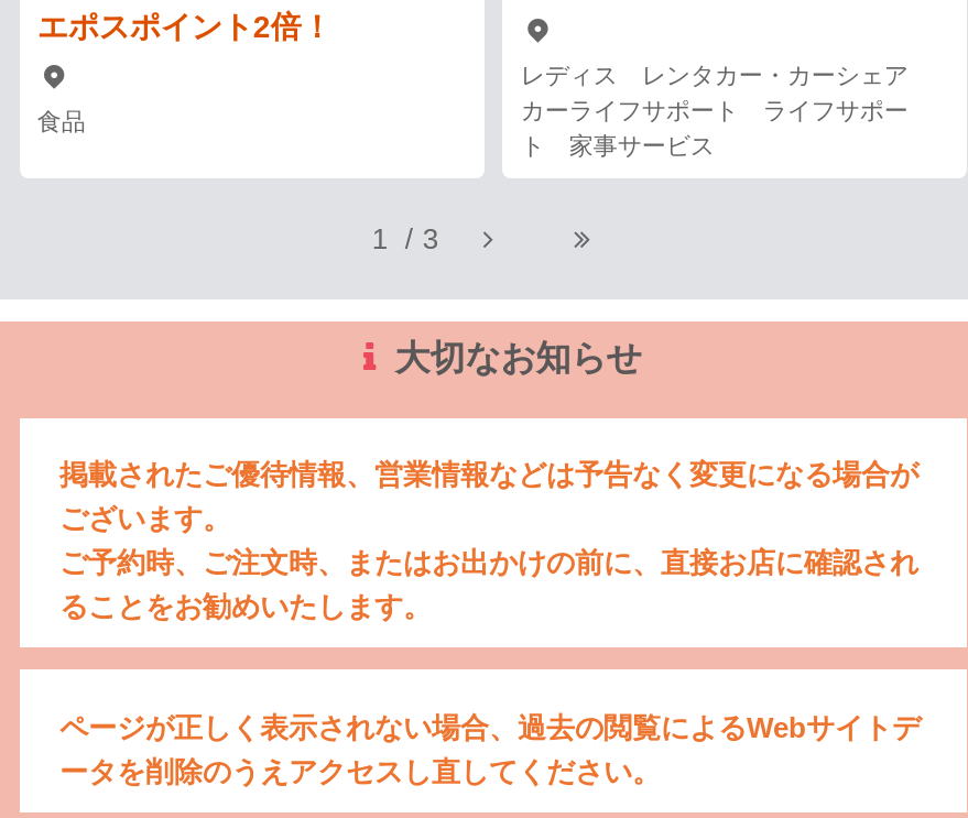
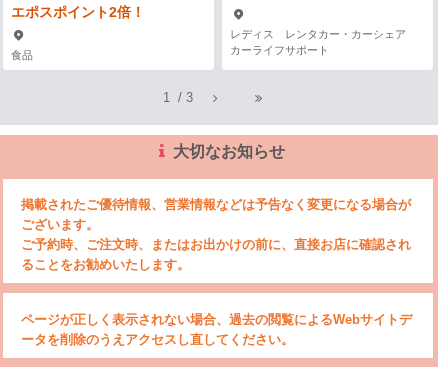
[521,96,908,157] カーライフサポート ライフサポー | ト 家事サービス -> [230,43,329,55] カーライフサポート

